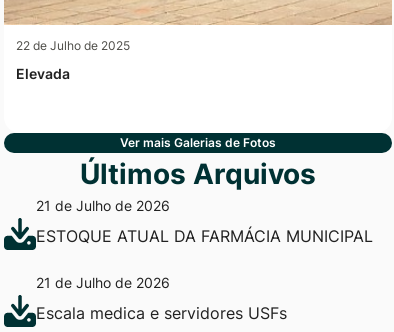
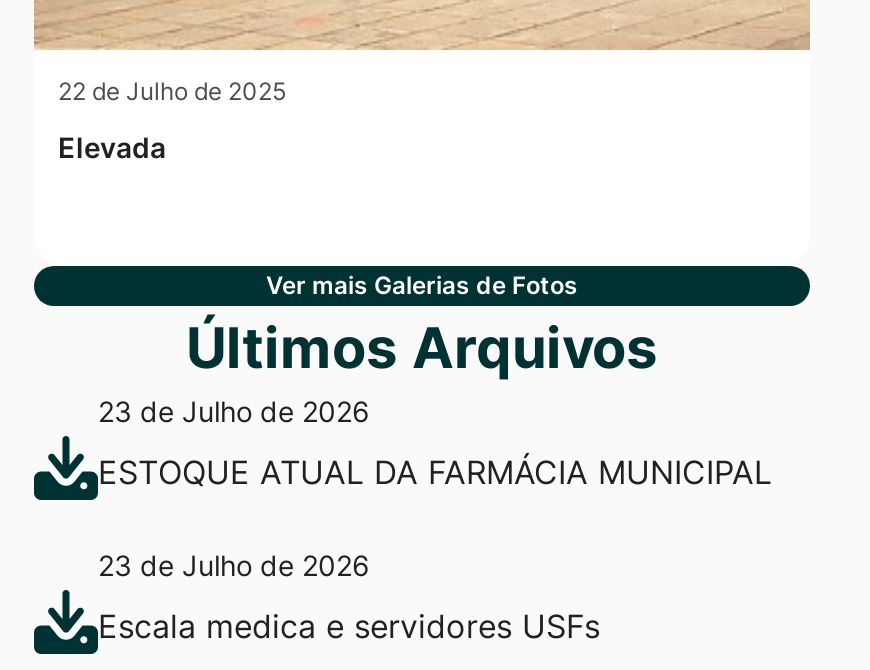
[36,197,170,214] 21 de Julho de 2026 -> [98,393,370,427] 23 de Julho de 2026
[36,274,170,291] 21 de Julho de 2026 -> [98,547,370,581] 23 de Julho de 2026

